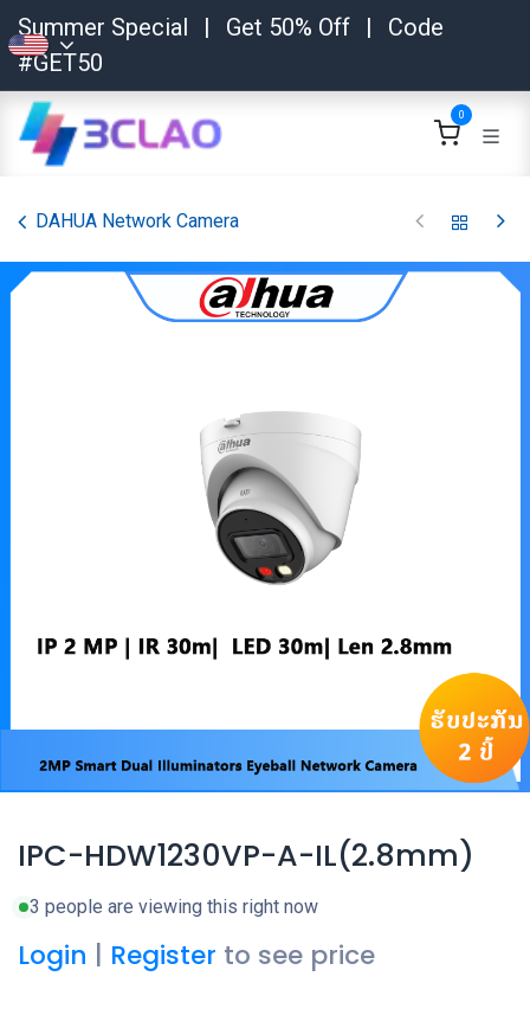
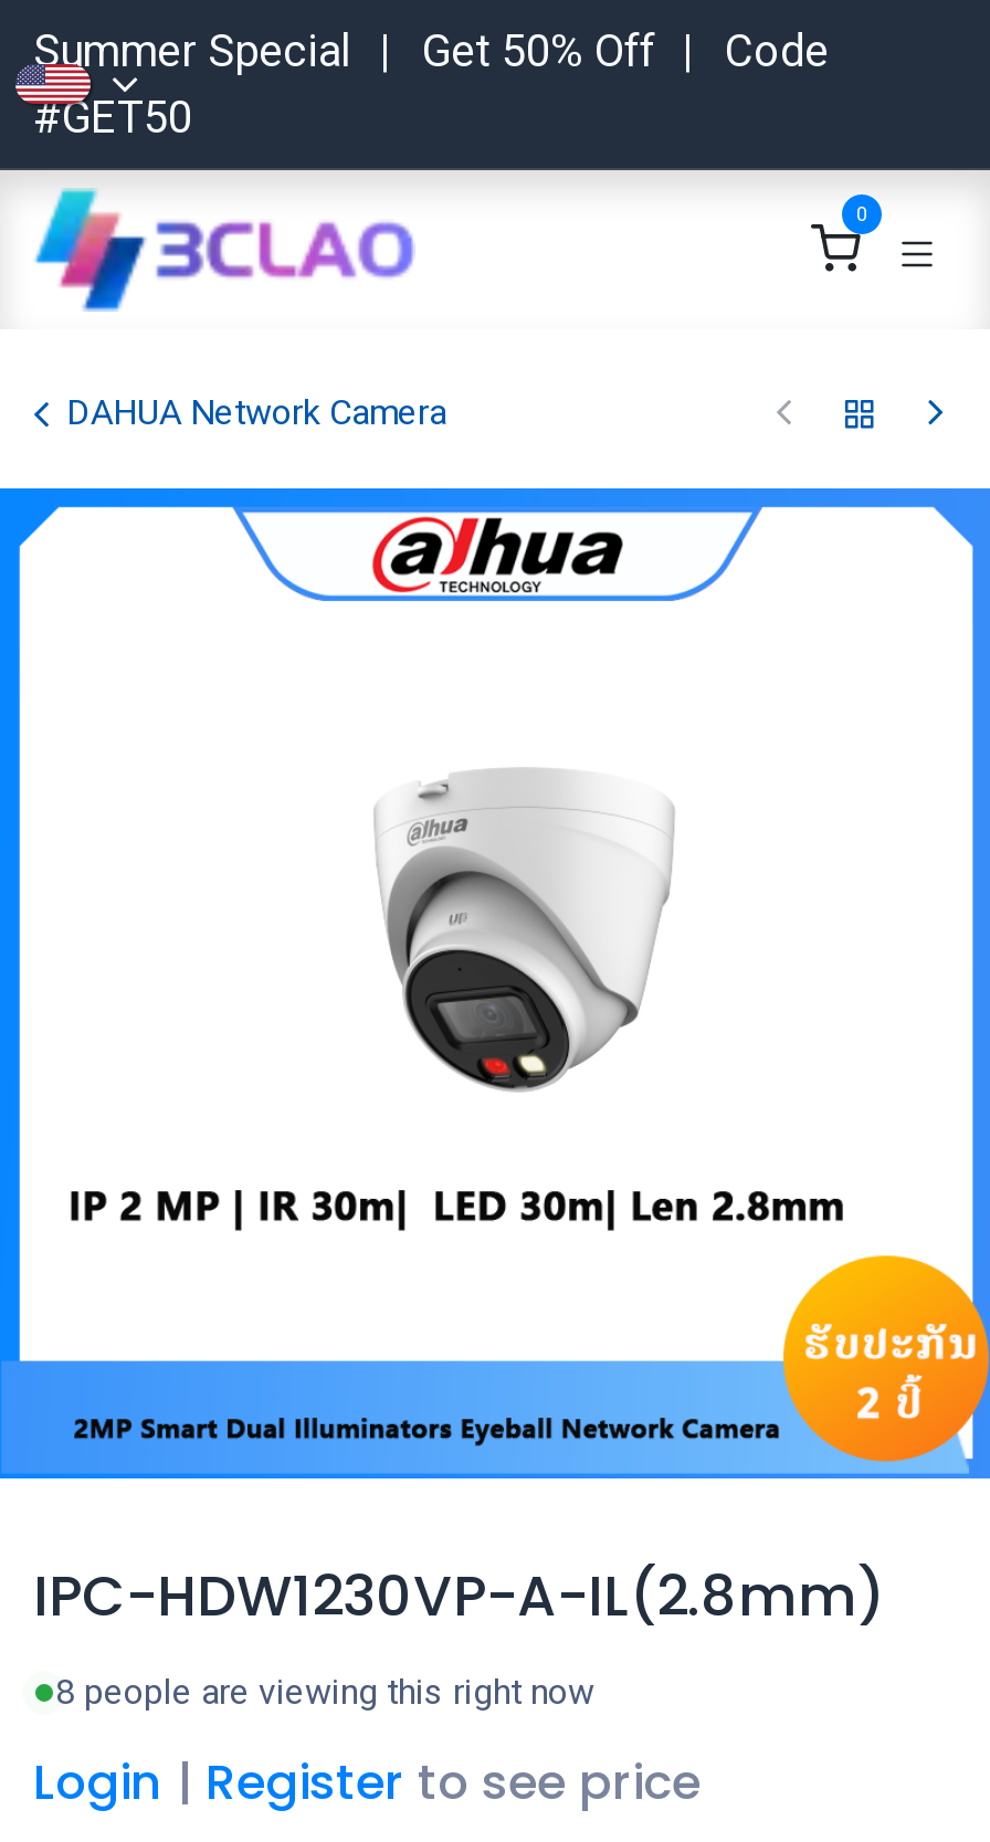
[30,895,318,918] 3 people are viewing this right now -> [55,1671,594,1713] 8 people are viewing this right now

